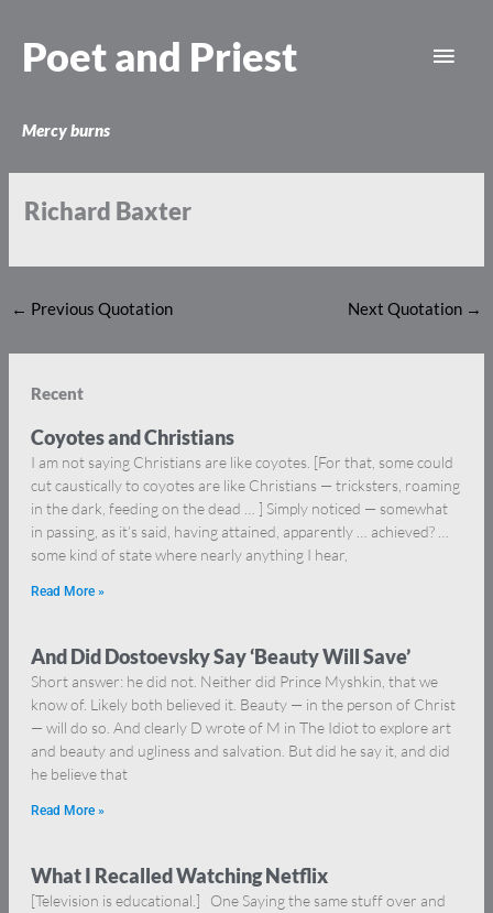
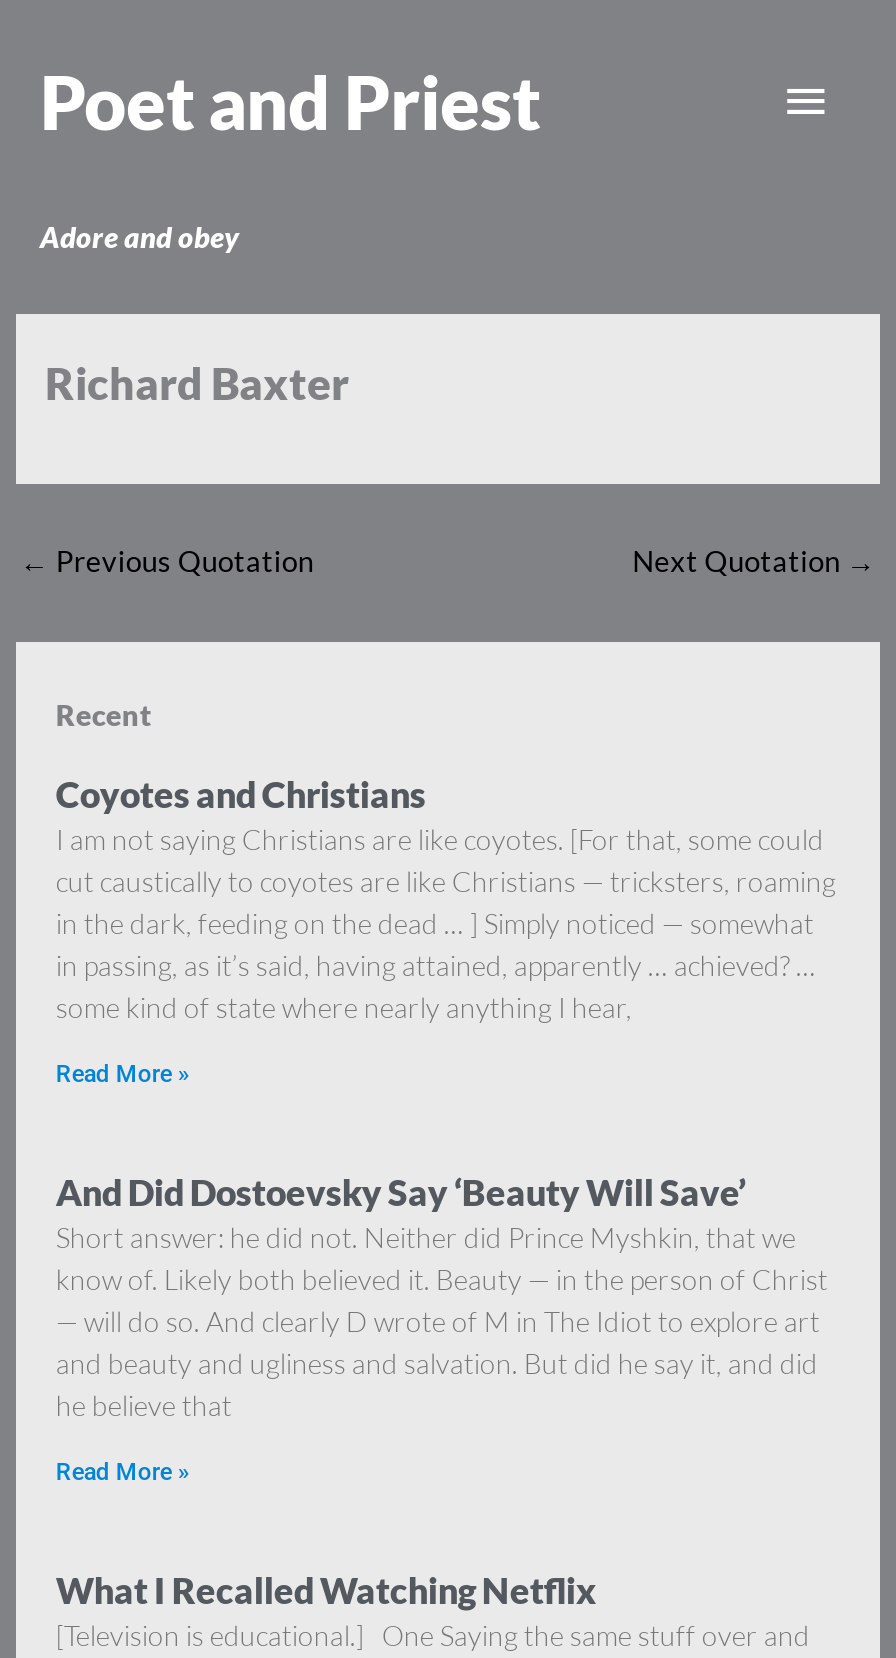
[22,121,110,140] Mercy burns -> [40,221,240,255] Adore and obey

